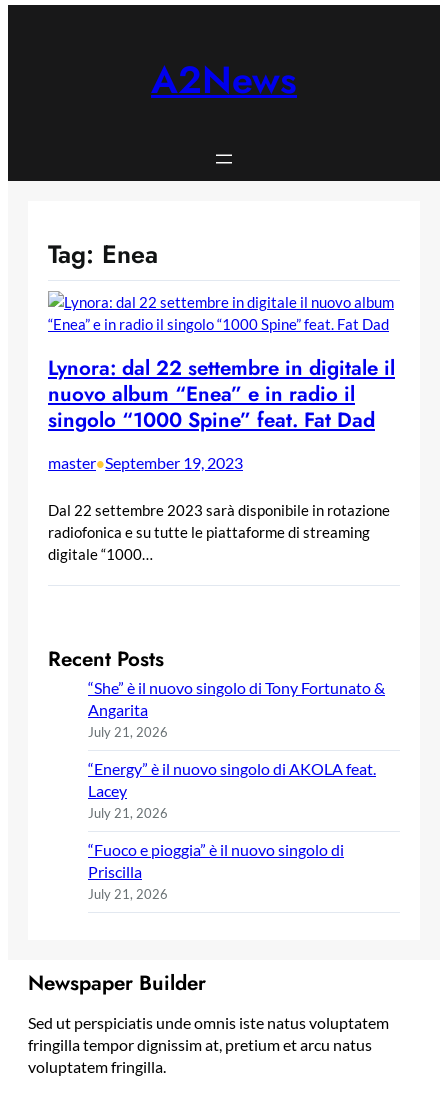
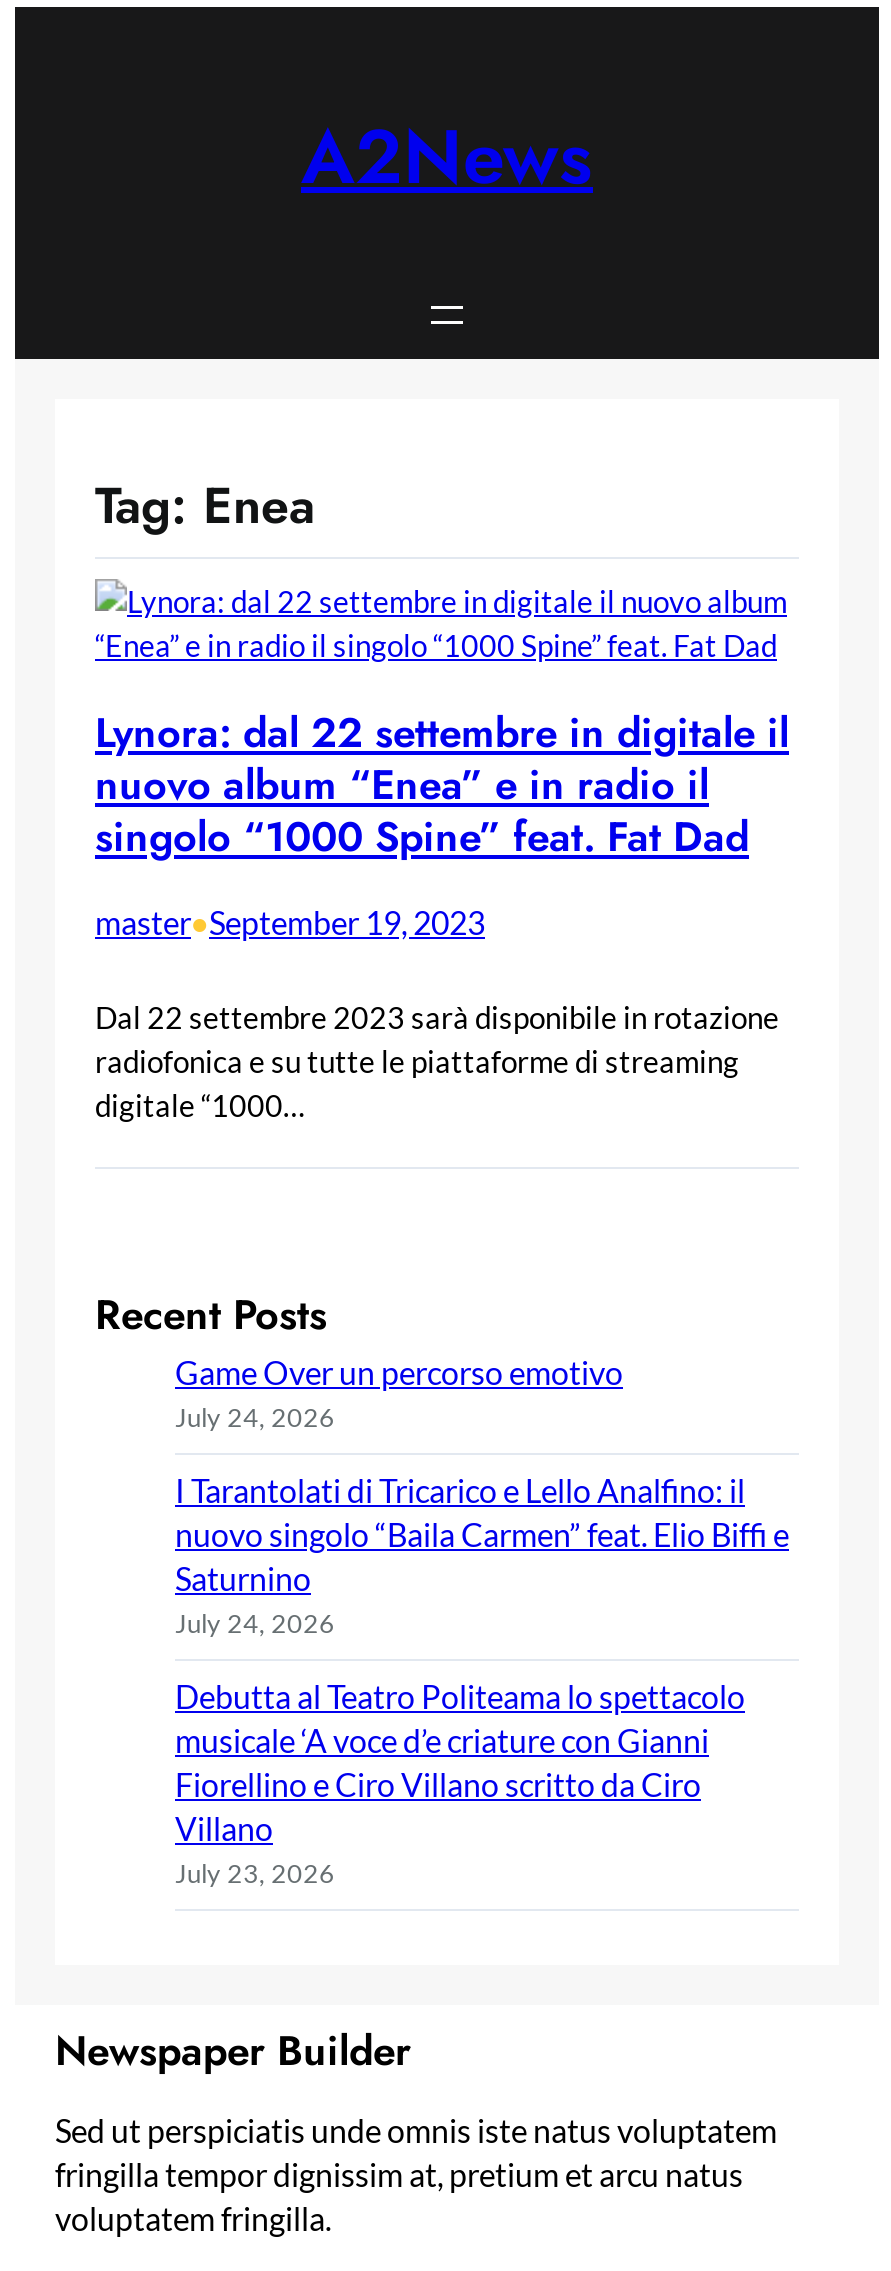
[88,678,385,740] “She” è il nuovo singolo di Tony Fortunato & | Angarita | July 21, 2026 -> [175,1353,623,1433] Game Over un percorso emotivo | July 24, 2026
[88,759,376,821] “Energy” è il nuovo singolo di AKOLA feat. | Lacey | July 21, 2026 -> [175,1471,789,1639] I Tarantolati di Tricarico e Lello Analfino: il | nuovo singolo “Baila Carmen” feat. Elio Biffi e | Saturnino | July 24, 2026
[88,840,344,902] “Fuoco e pioggia” è il nuovo singolo di | Priscilla | July 21, 2026 -> [175,1677,745,1889] Debutta al Teatro Politeama lo spettacolo | musicale ‘A voce d’e criature con Gianni | Fiorellino e Ciro Villano scritto da Ciro | Villano | July 23, 2026

